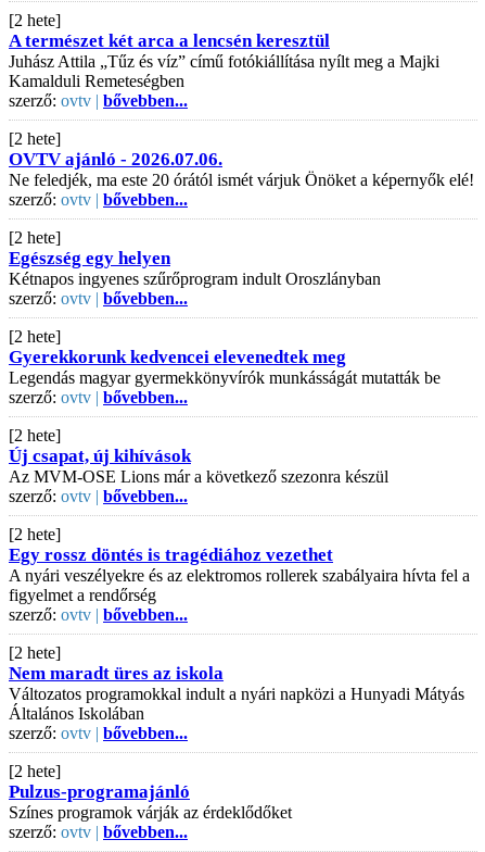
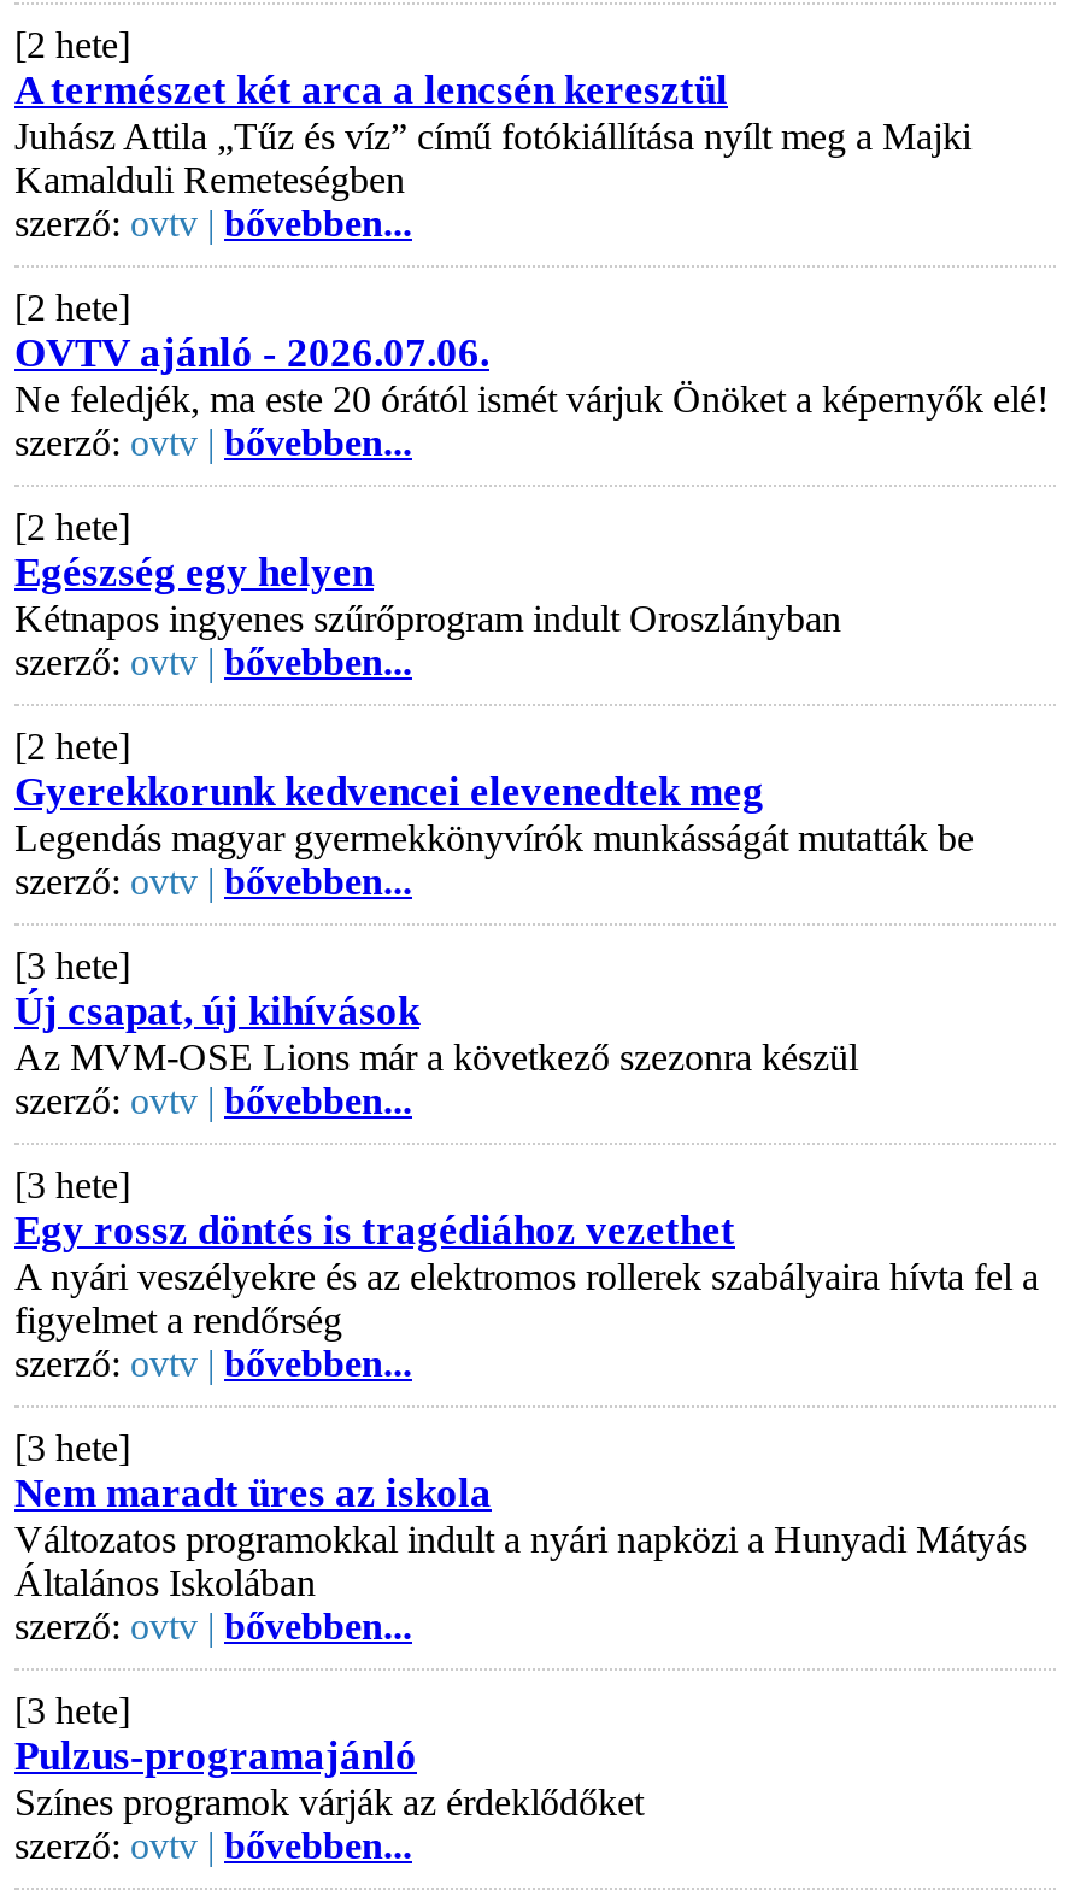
[9,426,61,444] [2 hete] -> [14,944,130,985] [3 hete]
[9,525,61,543] [2 hete] -> [14,1164,130,1205] [3 hete]
[9,643,61,661] [2 hete] -> [14,1426,130,1467] [3 hete]
[9,761,61,780] [2 hete] -> [14,1689,130,1730] [3 hete]

